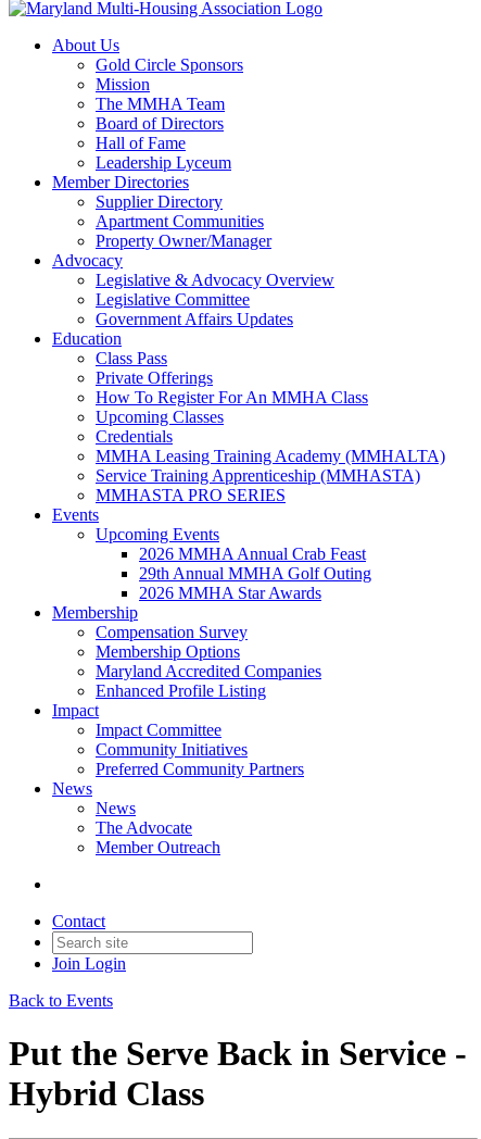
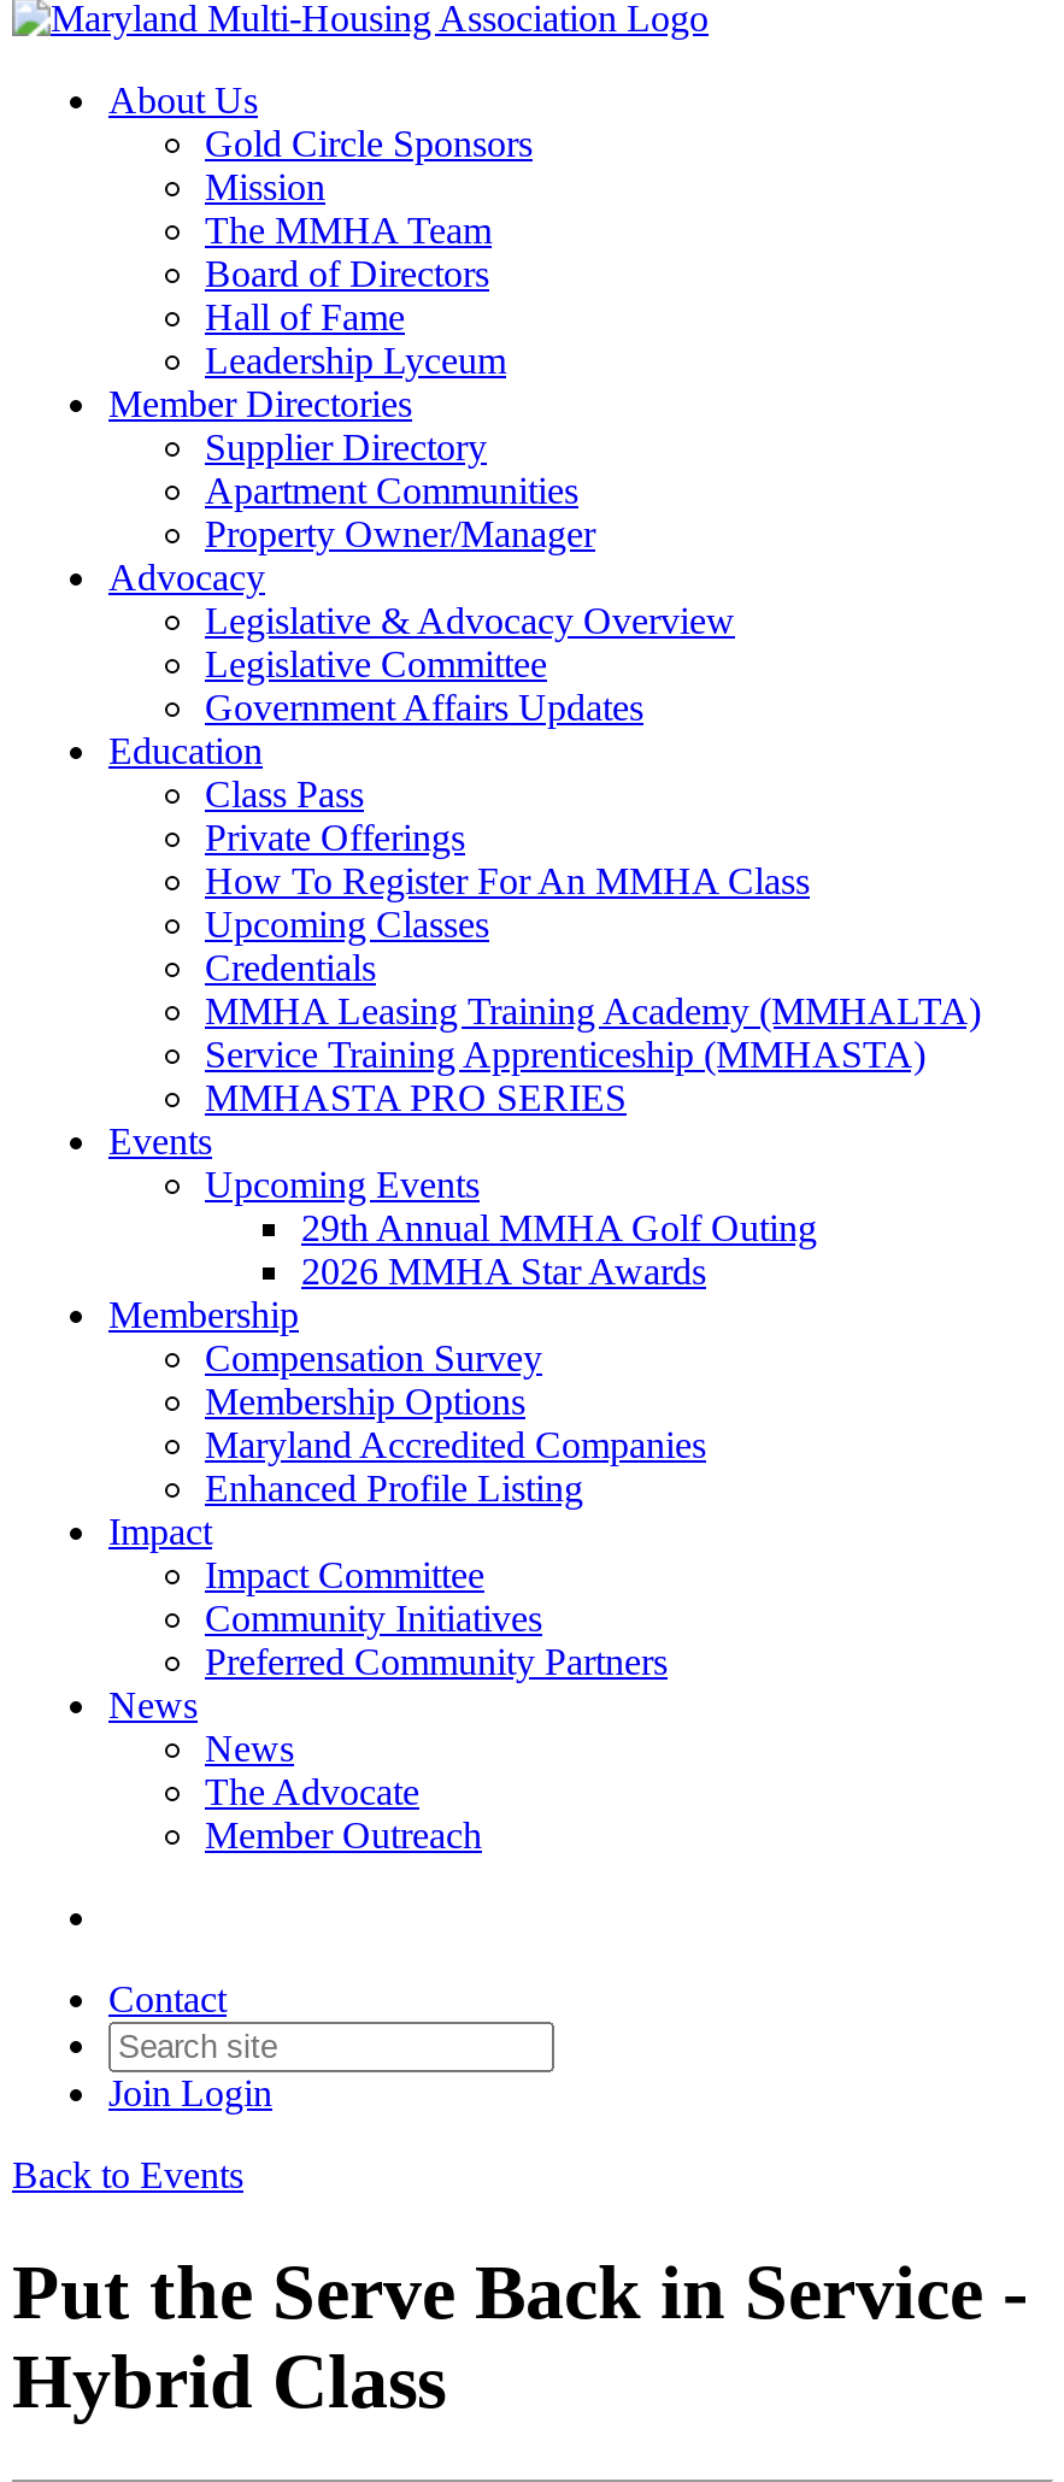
[139,545,366,563] 2026 MMHA Annual Crab Feast -> none

